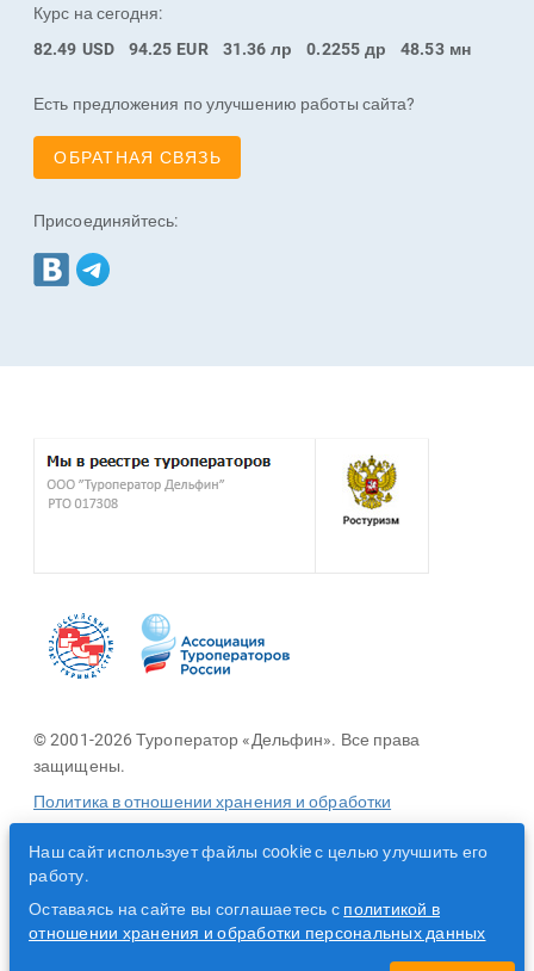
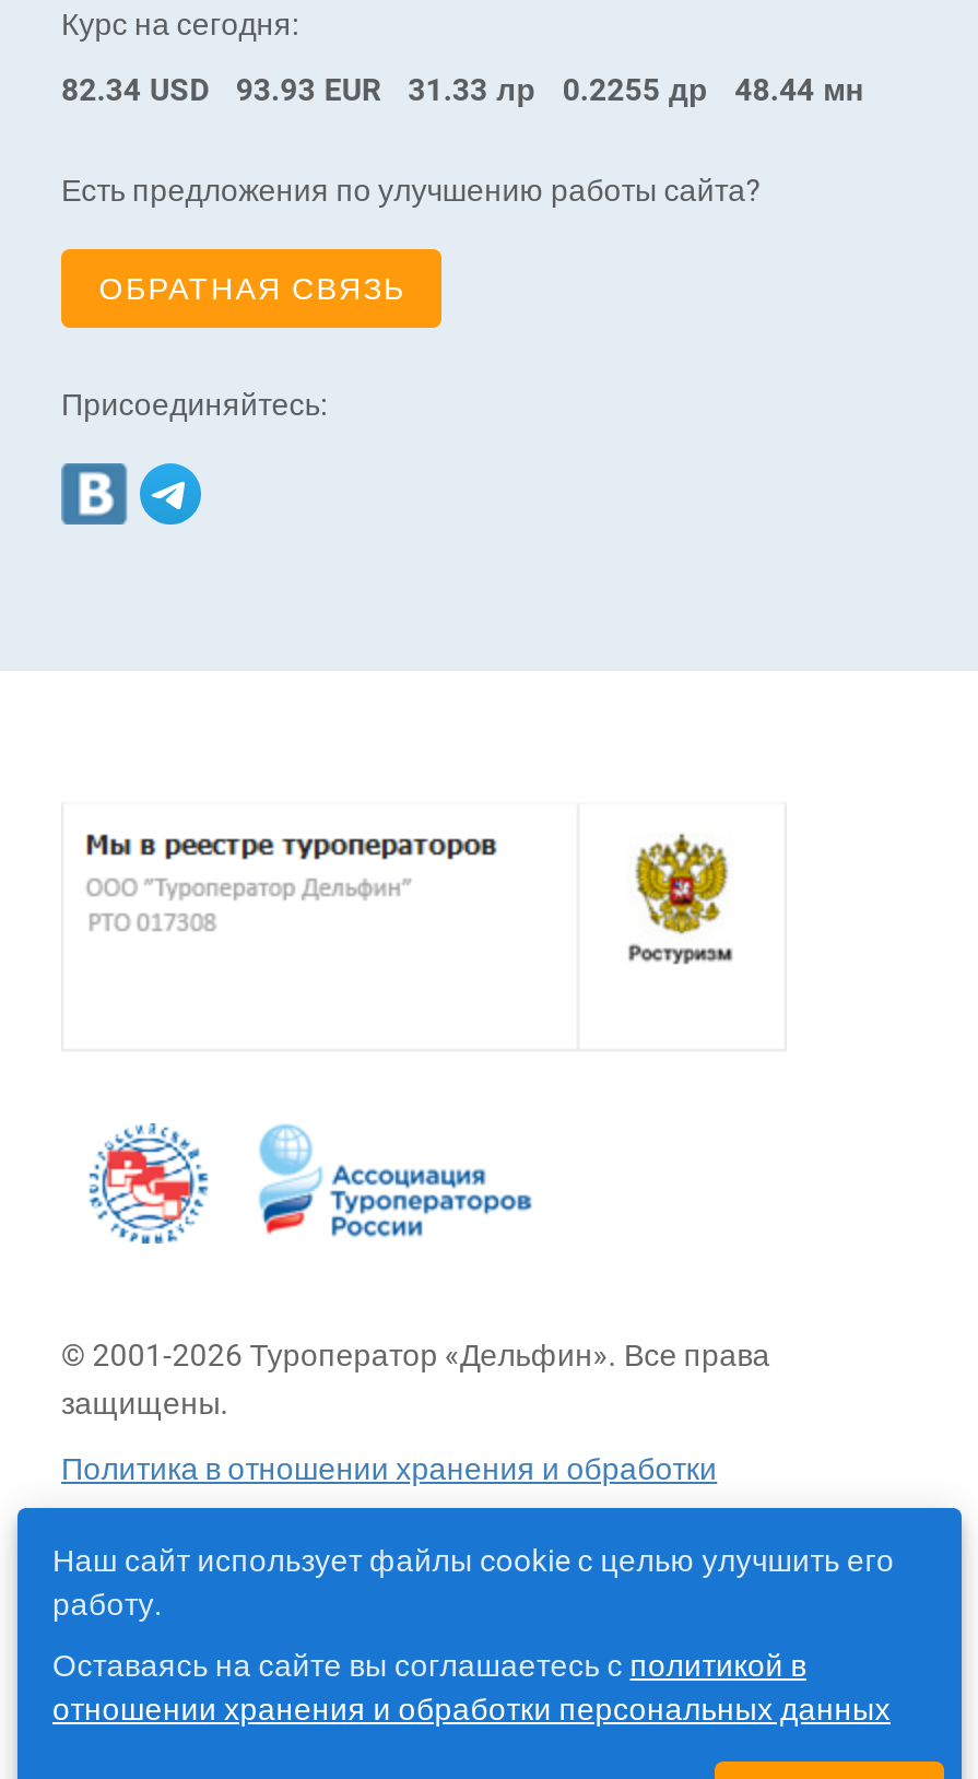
[33,39,114,58] 82.49 USD -> [61,72,209,107] 82.34 USD
[128,39,208,58] 94.25 EUR -> [236,72,382,107] 93.93 EUR
[222,39,292,58] 31.36 лр -> [408,72,536,107] 31.33 лр
[401,39,471,58] 48.53 мн -> [735,72,863,107] 48.44 мн

